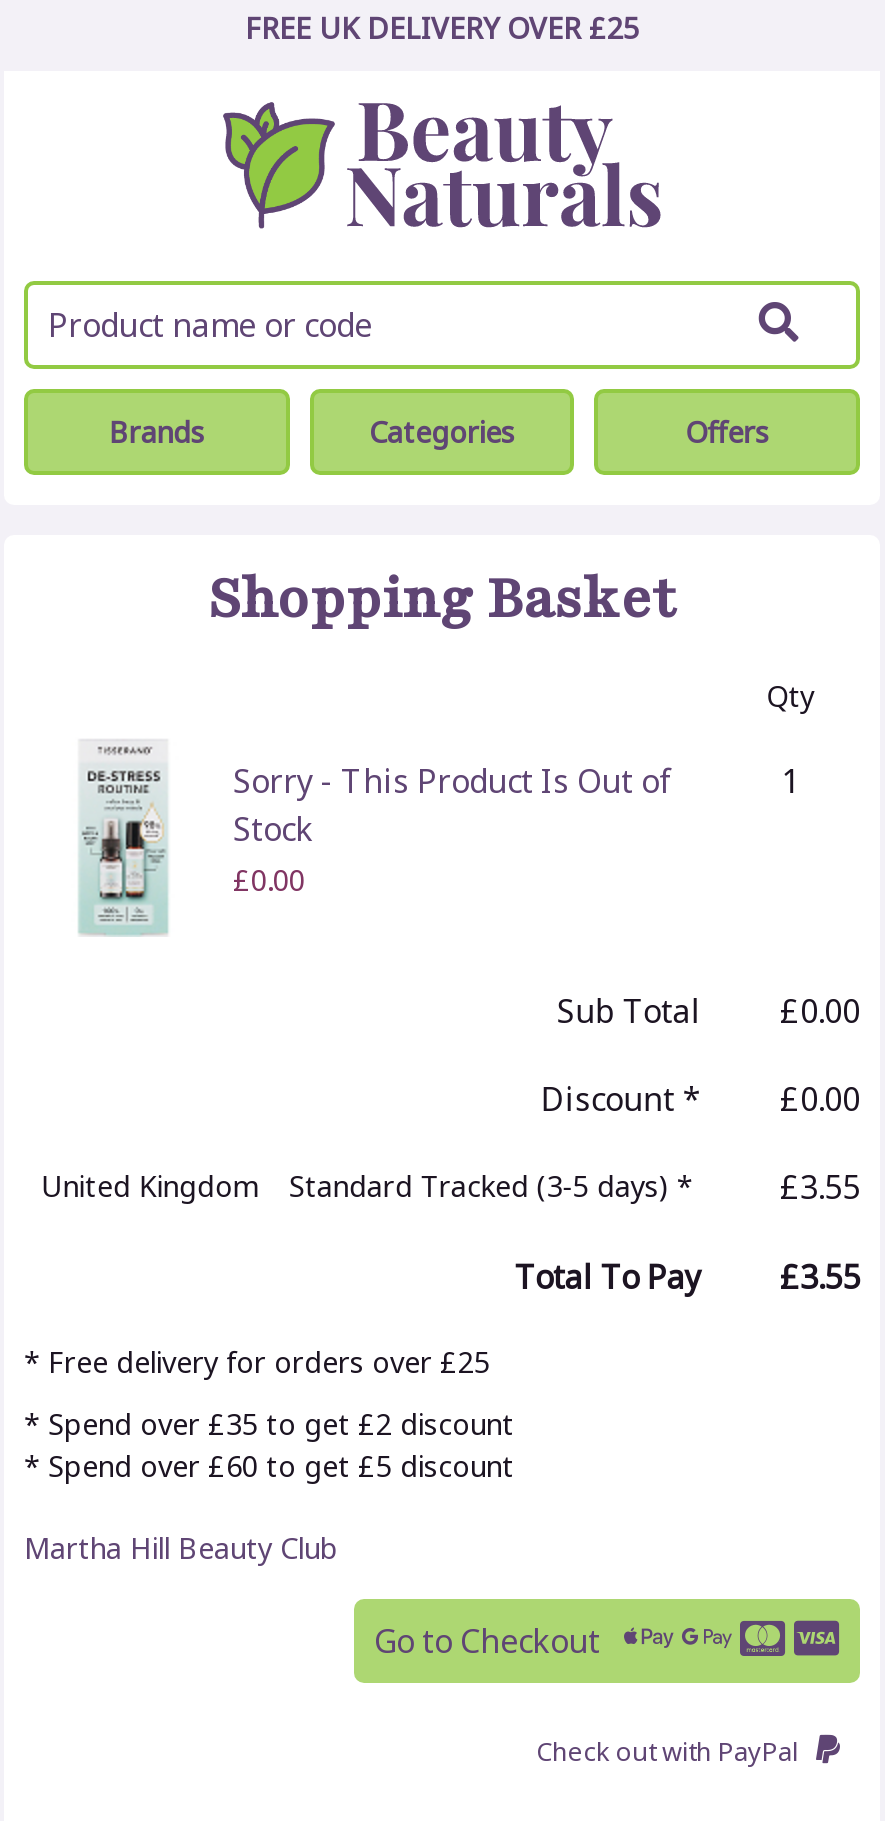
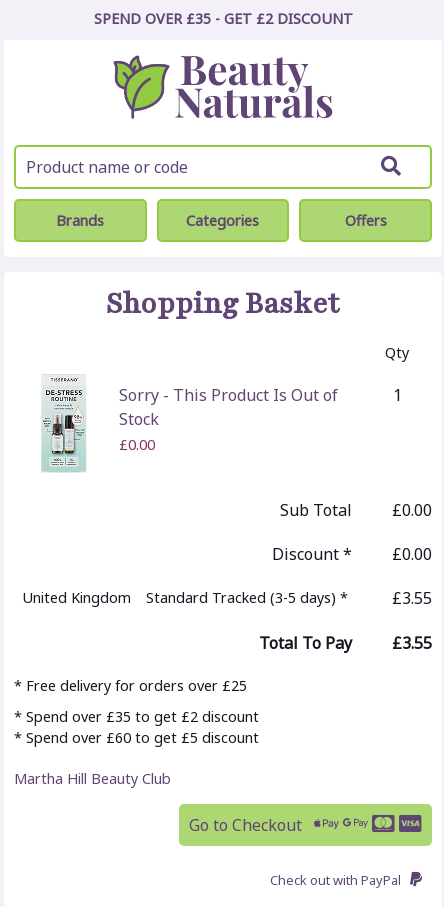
[245,9,639,47] FREE UK DELIVERY OVER £25 -> [93,9,352,28] SPEND OVER £35 - GET £2 DISCOUNT

